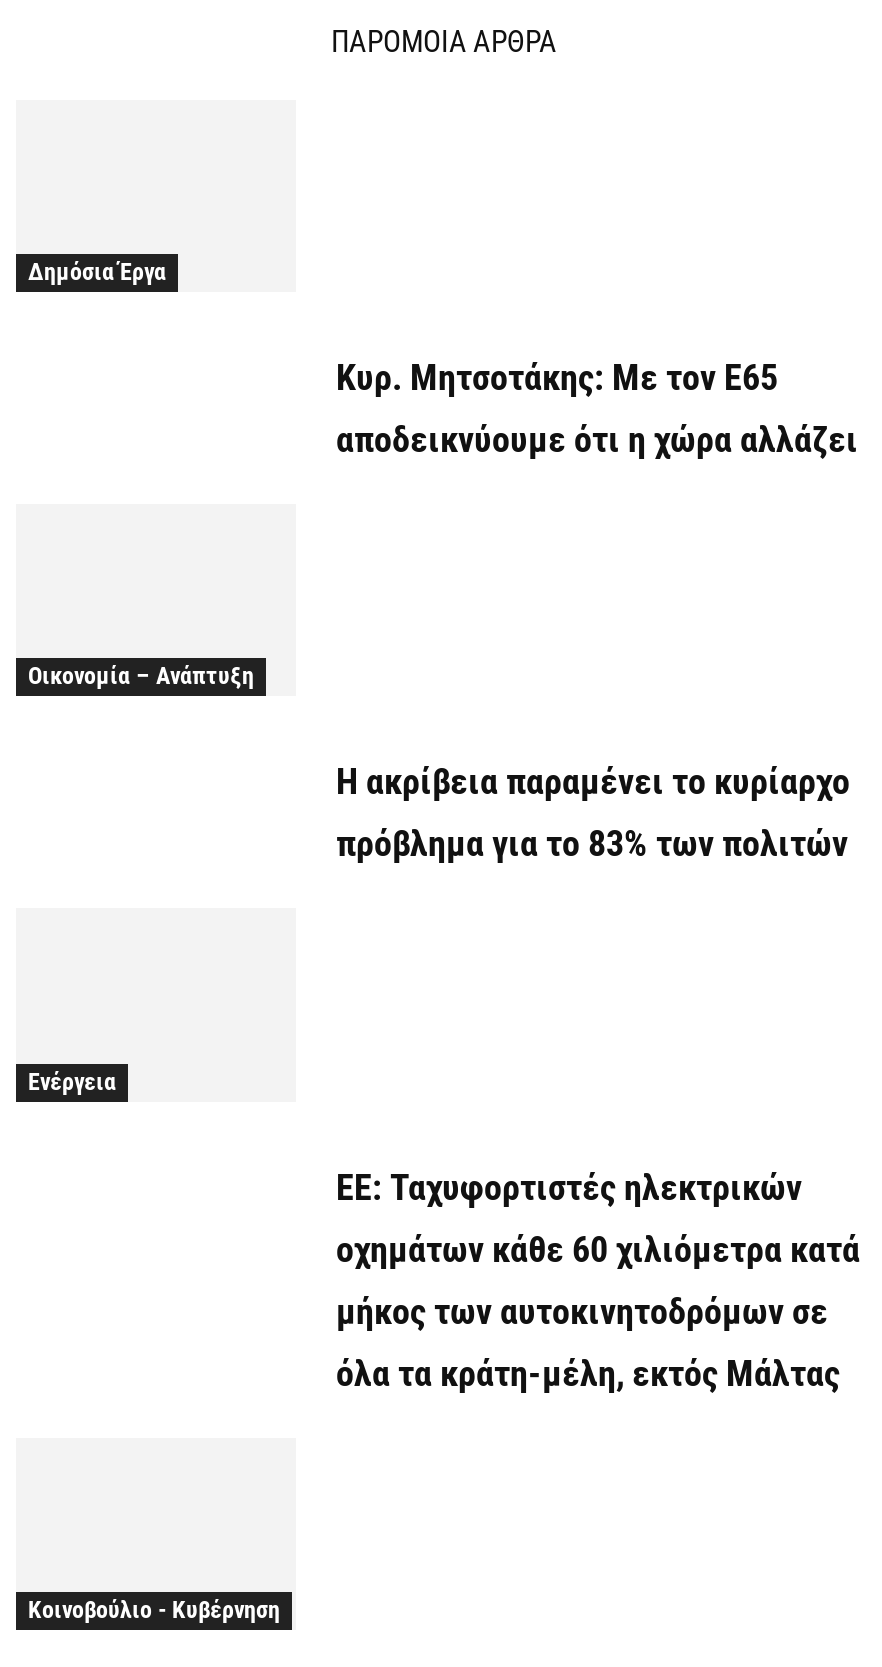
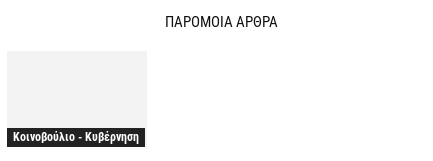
[28,258,858,460] Δημόσια Έργα | Κυρ. Μητσοτάκης: Με τον Ε65 | αποδεικνύουμε ότι η χώρα αλλάζει -> none
[28,663,850,865] Οικονομία – Ανάπτυξη | Η ακρίβεια παραμένει το κυρίαρχο | πρόβλημα για το 83% των πολιτών -> none
[28,1067,860,1393] Ενέργεια | ΕΕ: Ταχυφορτιστές ηλεκτρικών | οχημάτων κάθε 60 χιλιόμετρα κατά | μήκος των αυτοκινητοδρόμων σε | όλα τα κράτη-μέλη, εκτός Μάλτας -> none

